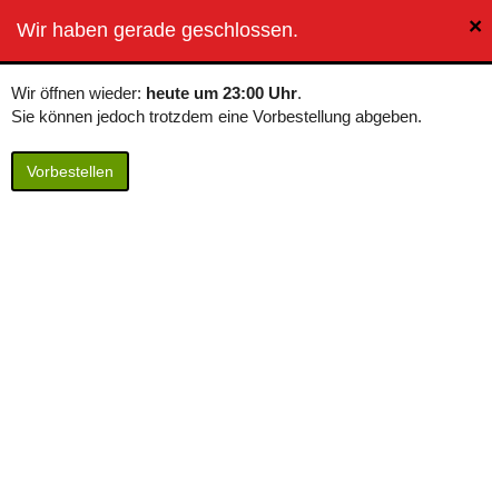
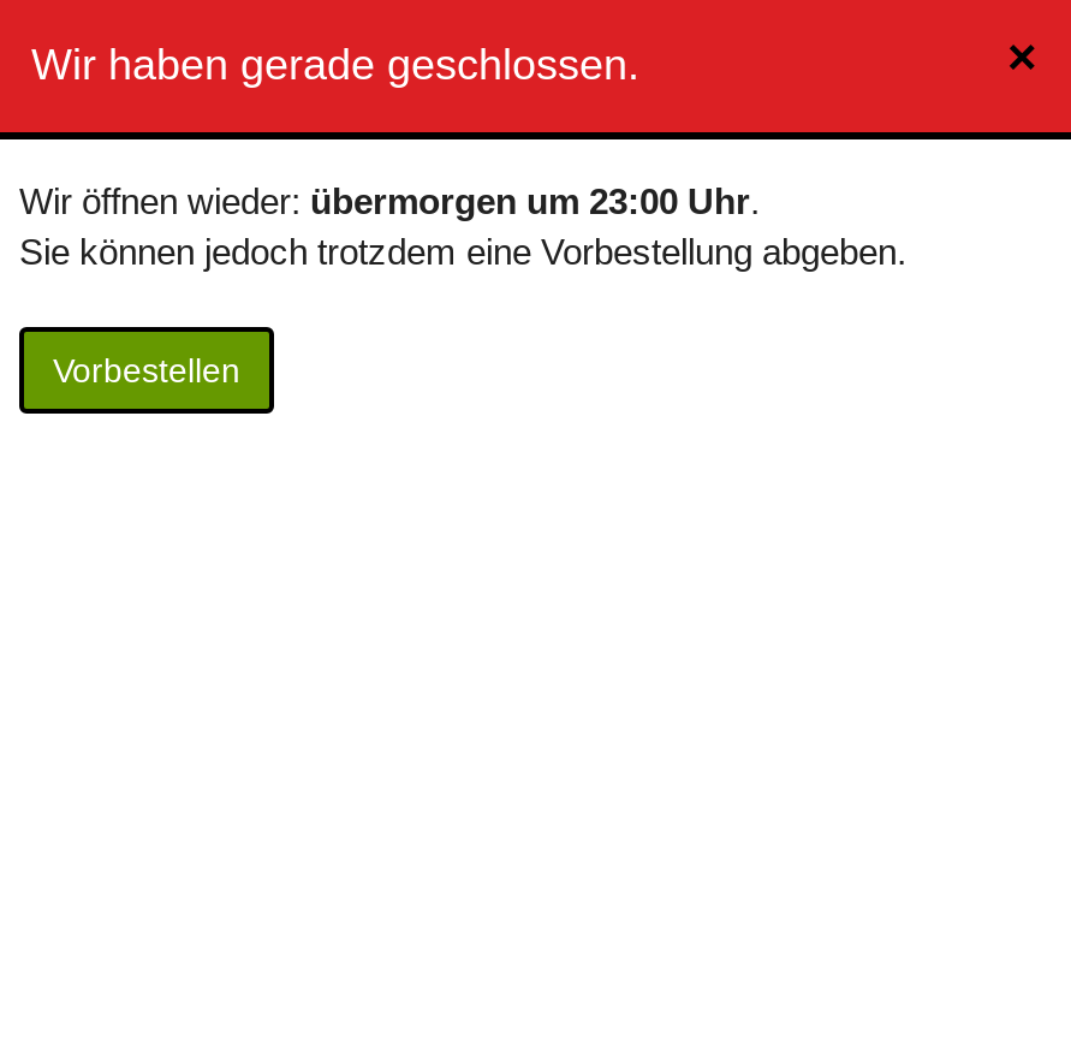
[11,83,302,102] Wir öffnen wieder: heute um 23:00 Uhr. -> [19,180,760,221] Wir öffnen wieder: übermorgen um 23:00 Uhr.

